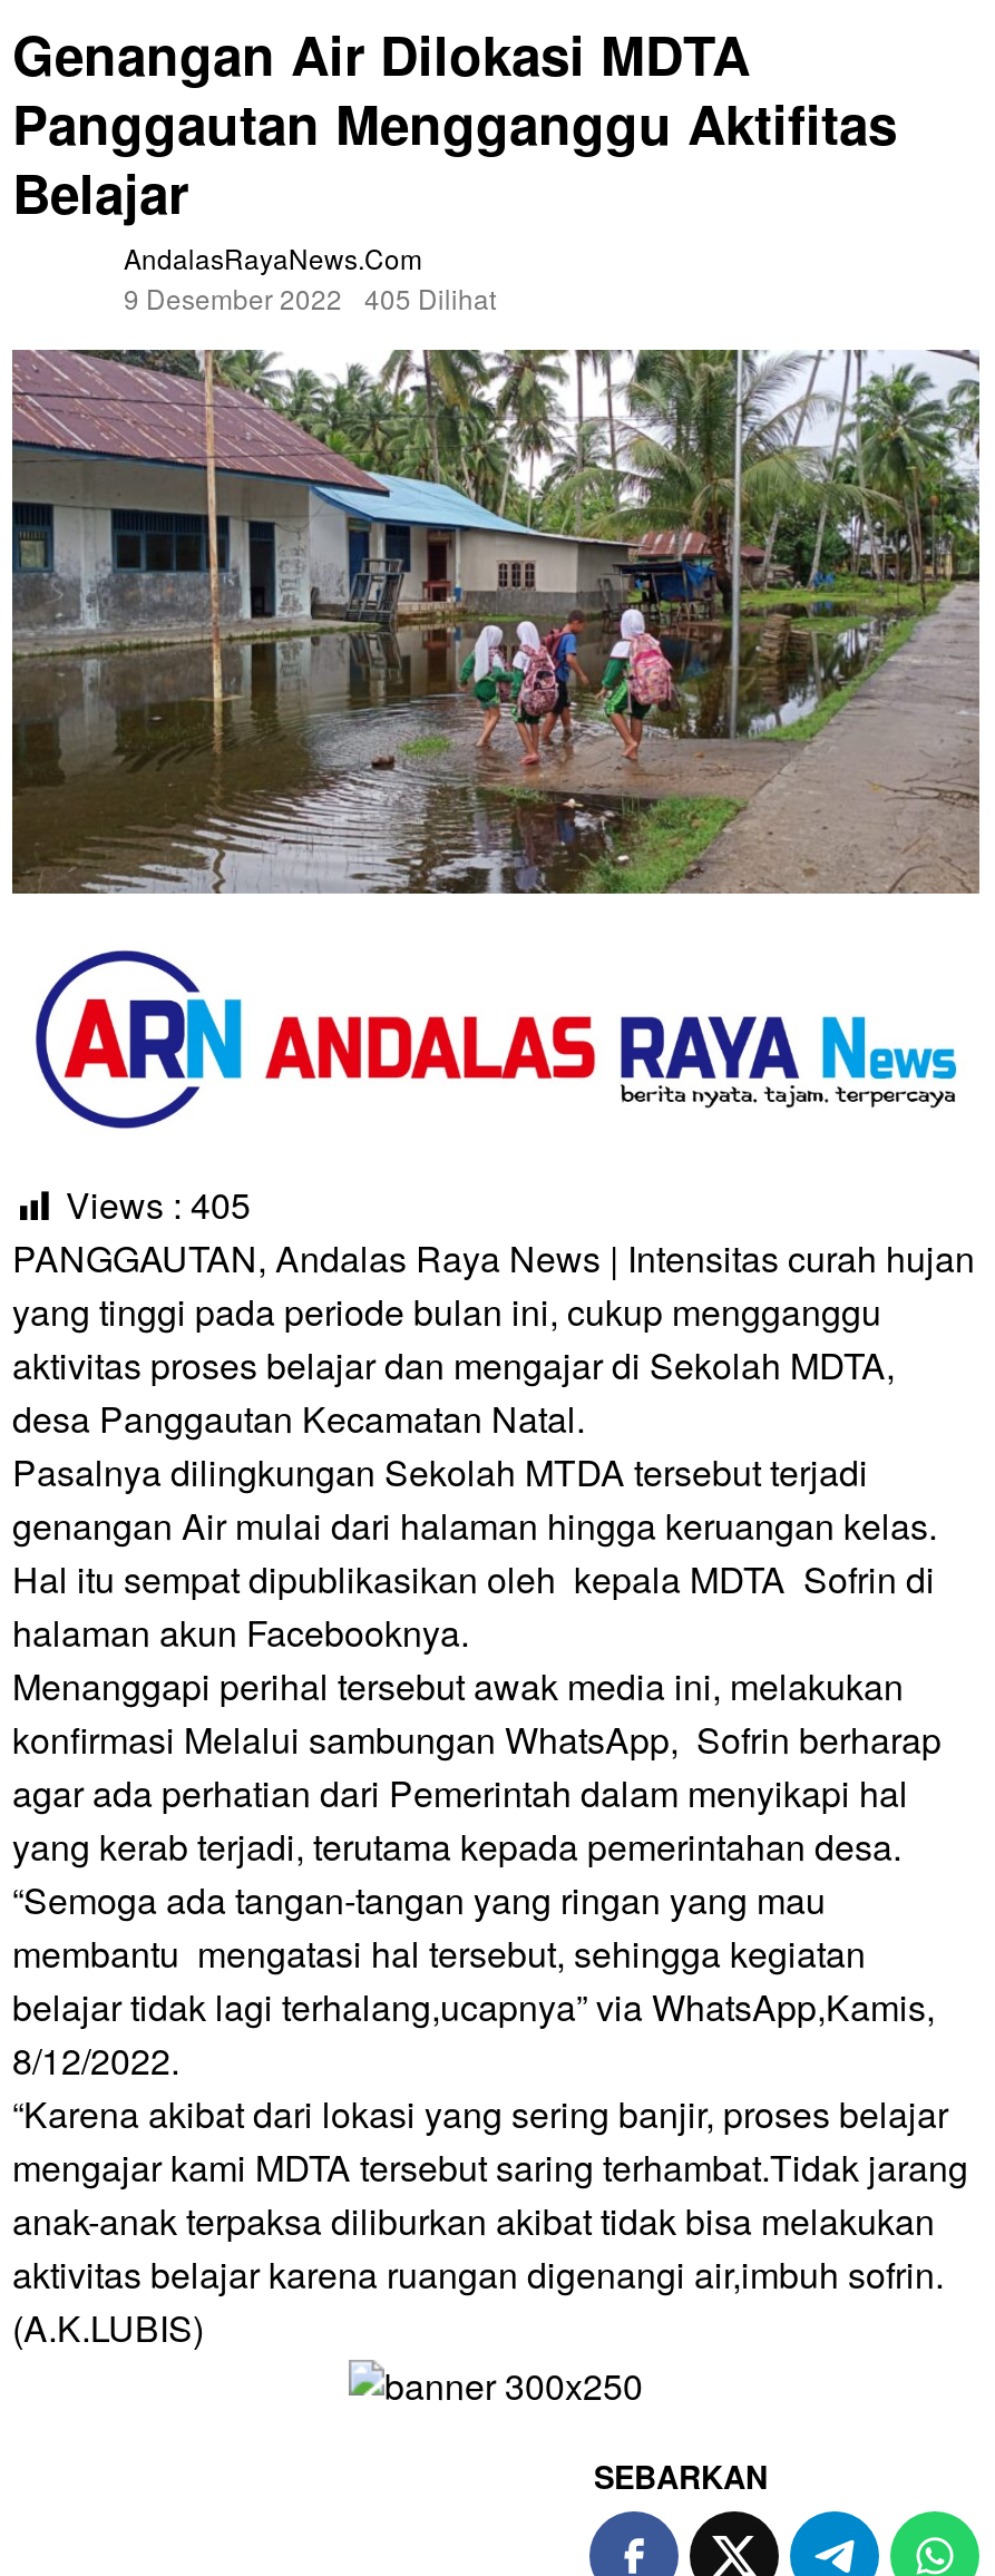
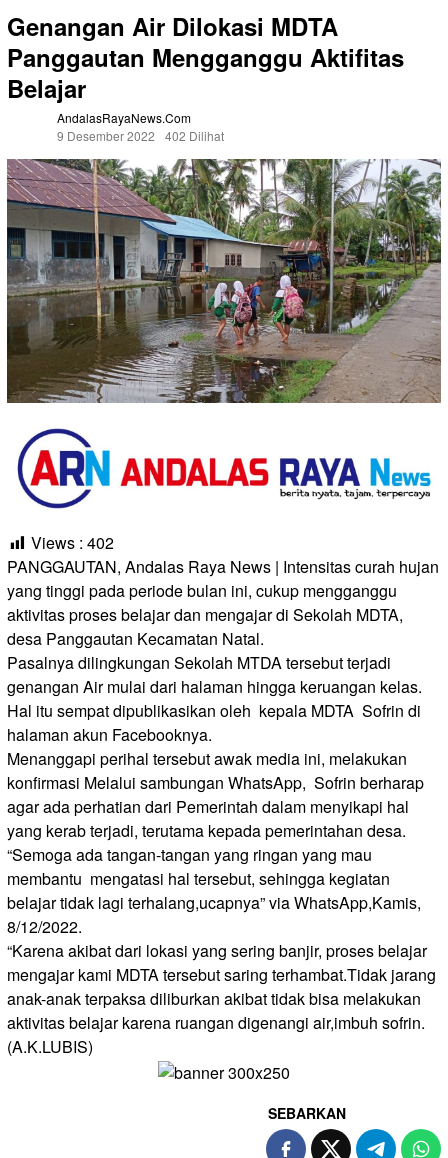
[124,278,496,316] 9 Desember 2022 405 Dilihat -> [57,127,224,144] 9 Desember 2022 402 Dilihat
[66,1179,251,1230] Views : 405 -> [31,531,114,554] Views : 402

